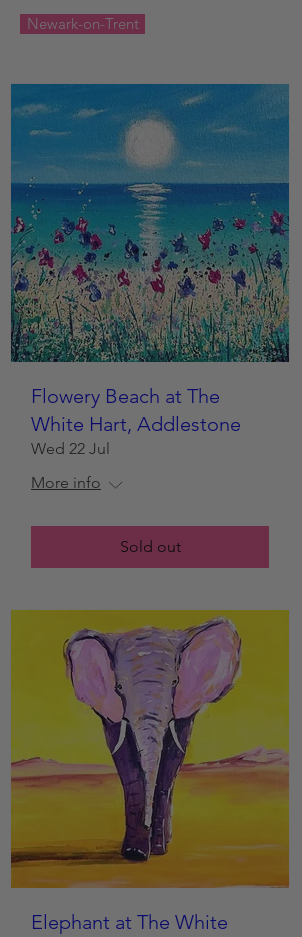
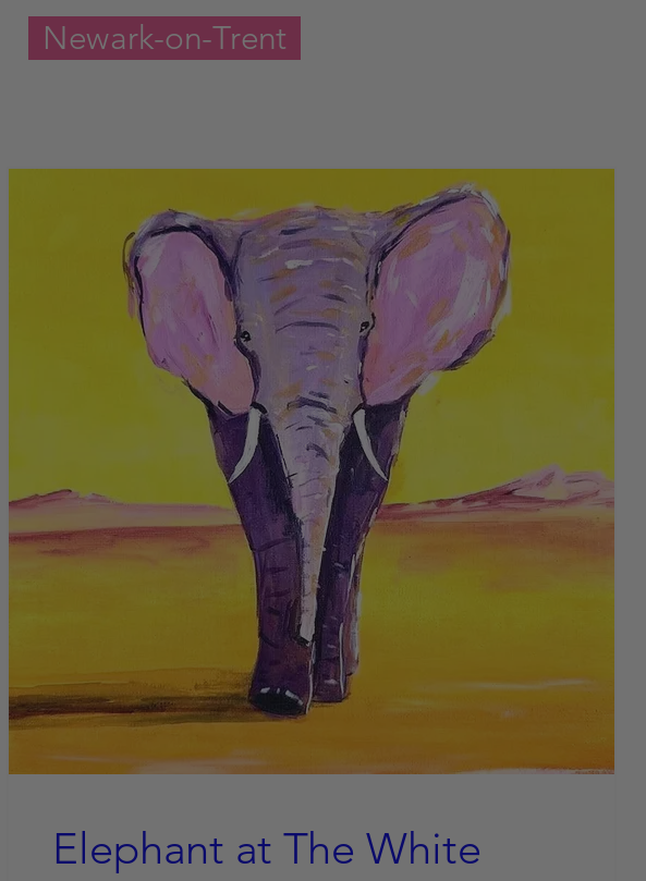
[10,83,290,556] [image] | Flowery Beach at The | White Hart, Addlestone | Wed 22 Jul | More info | Sold out -> none

